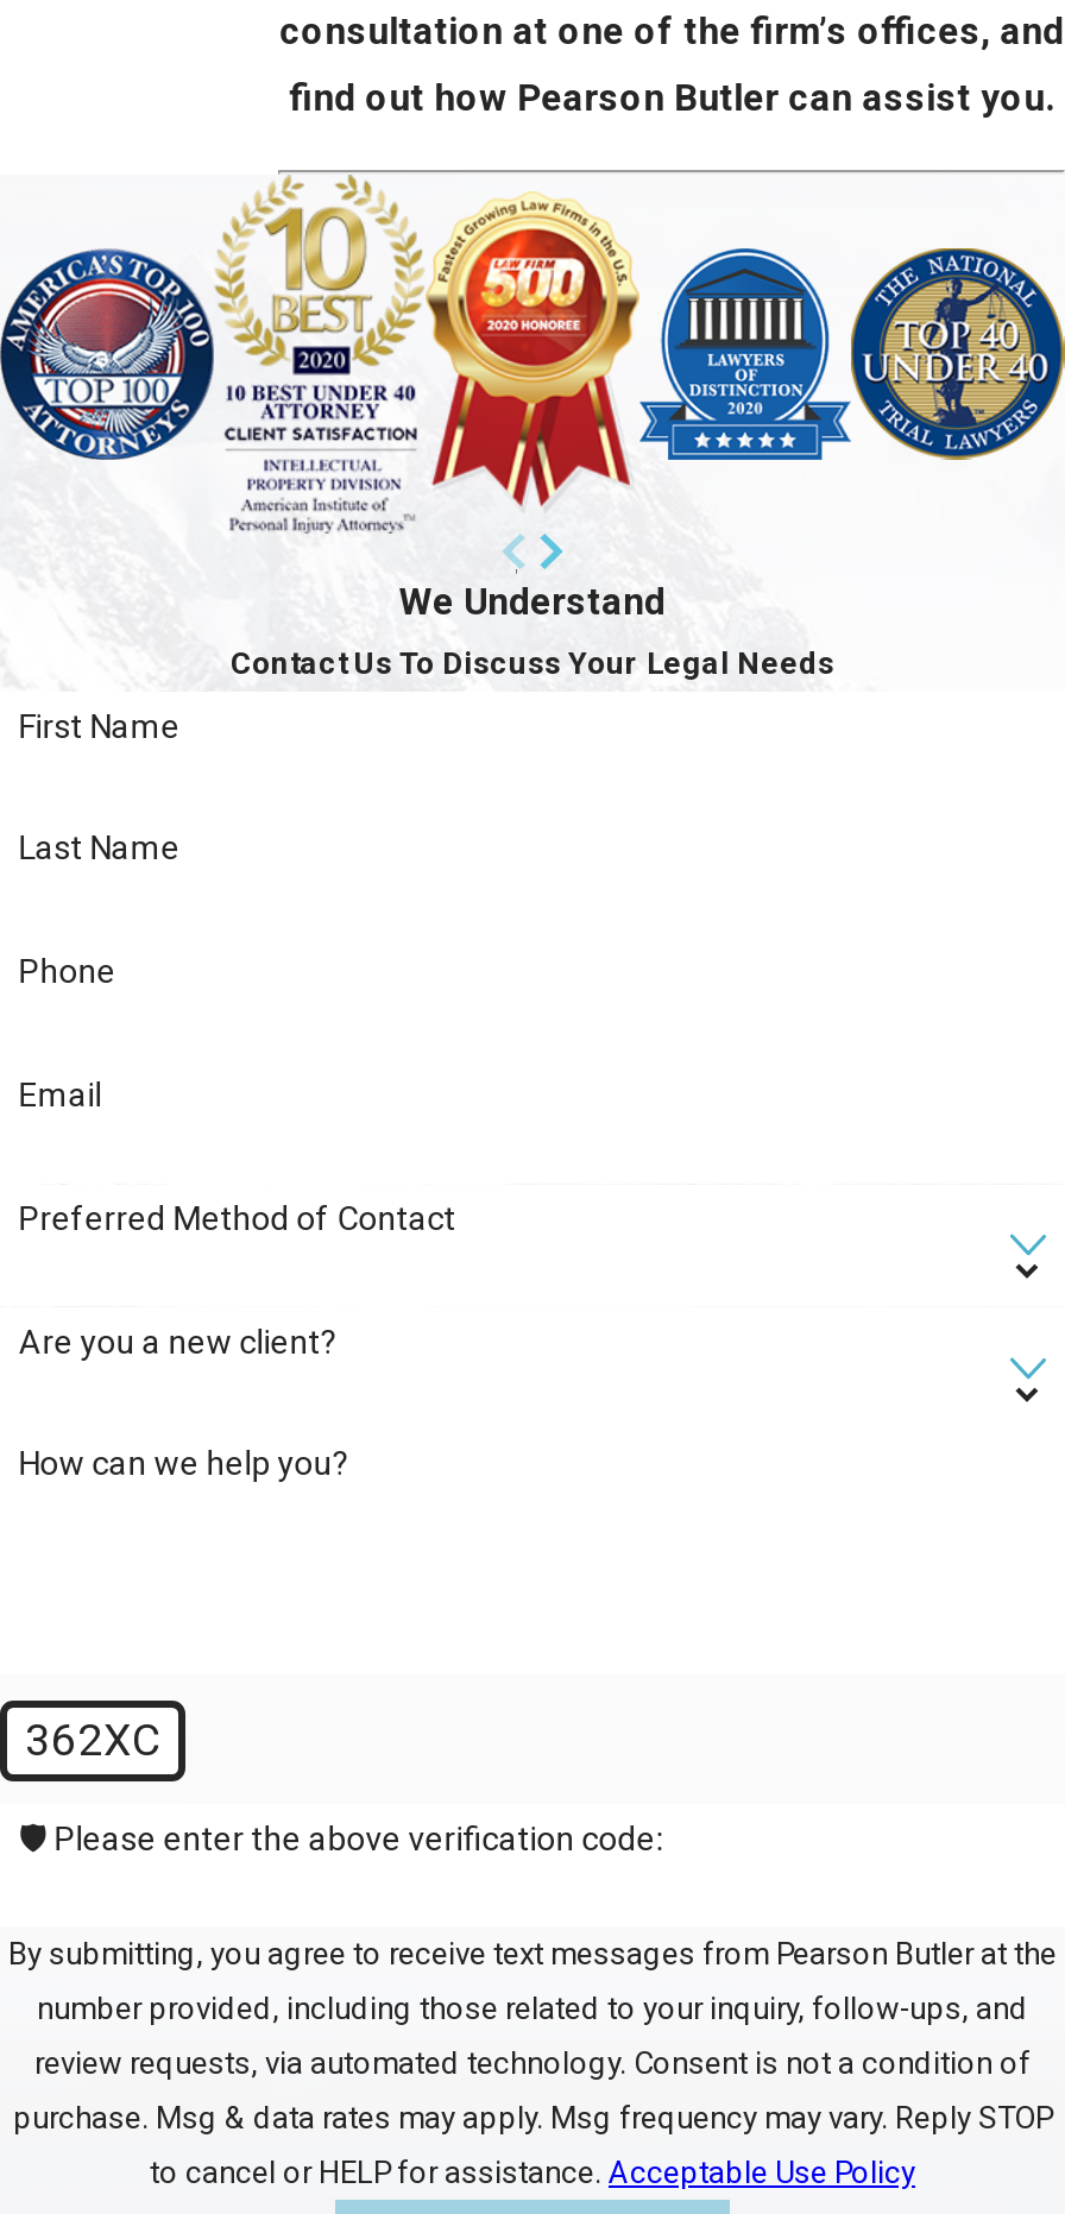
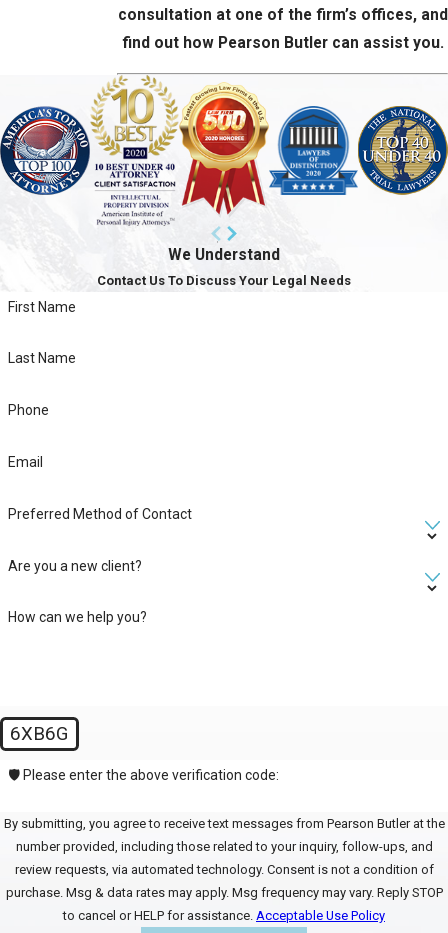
[25,1715,160,1767] 362XC -> [10,723,68,745] 6XB6G

